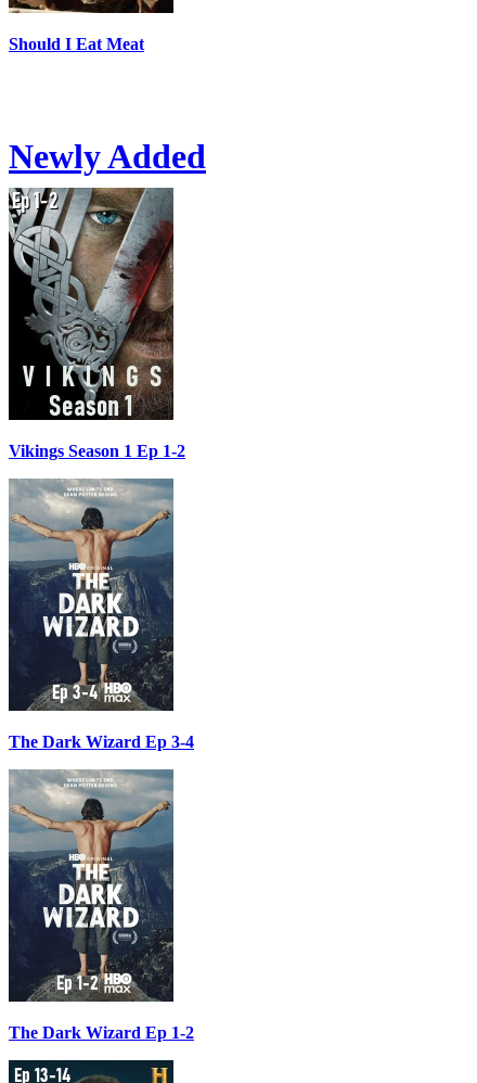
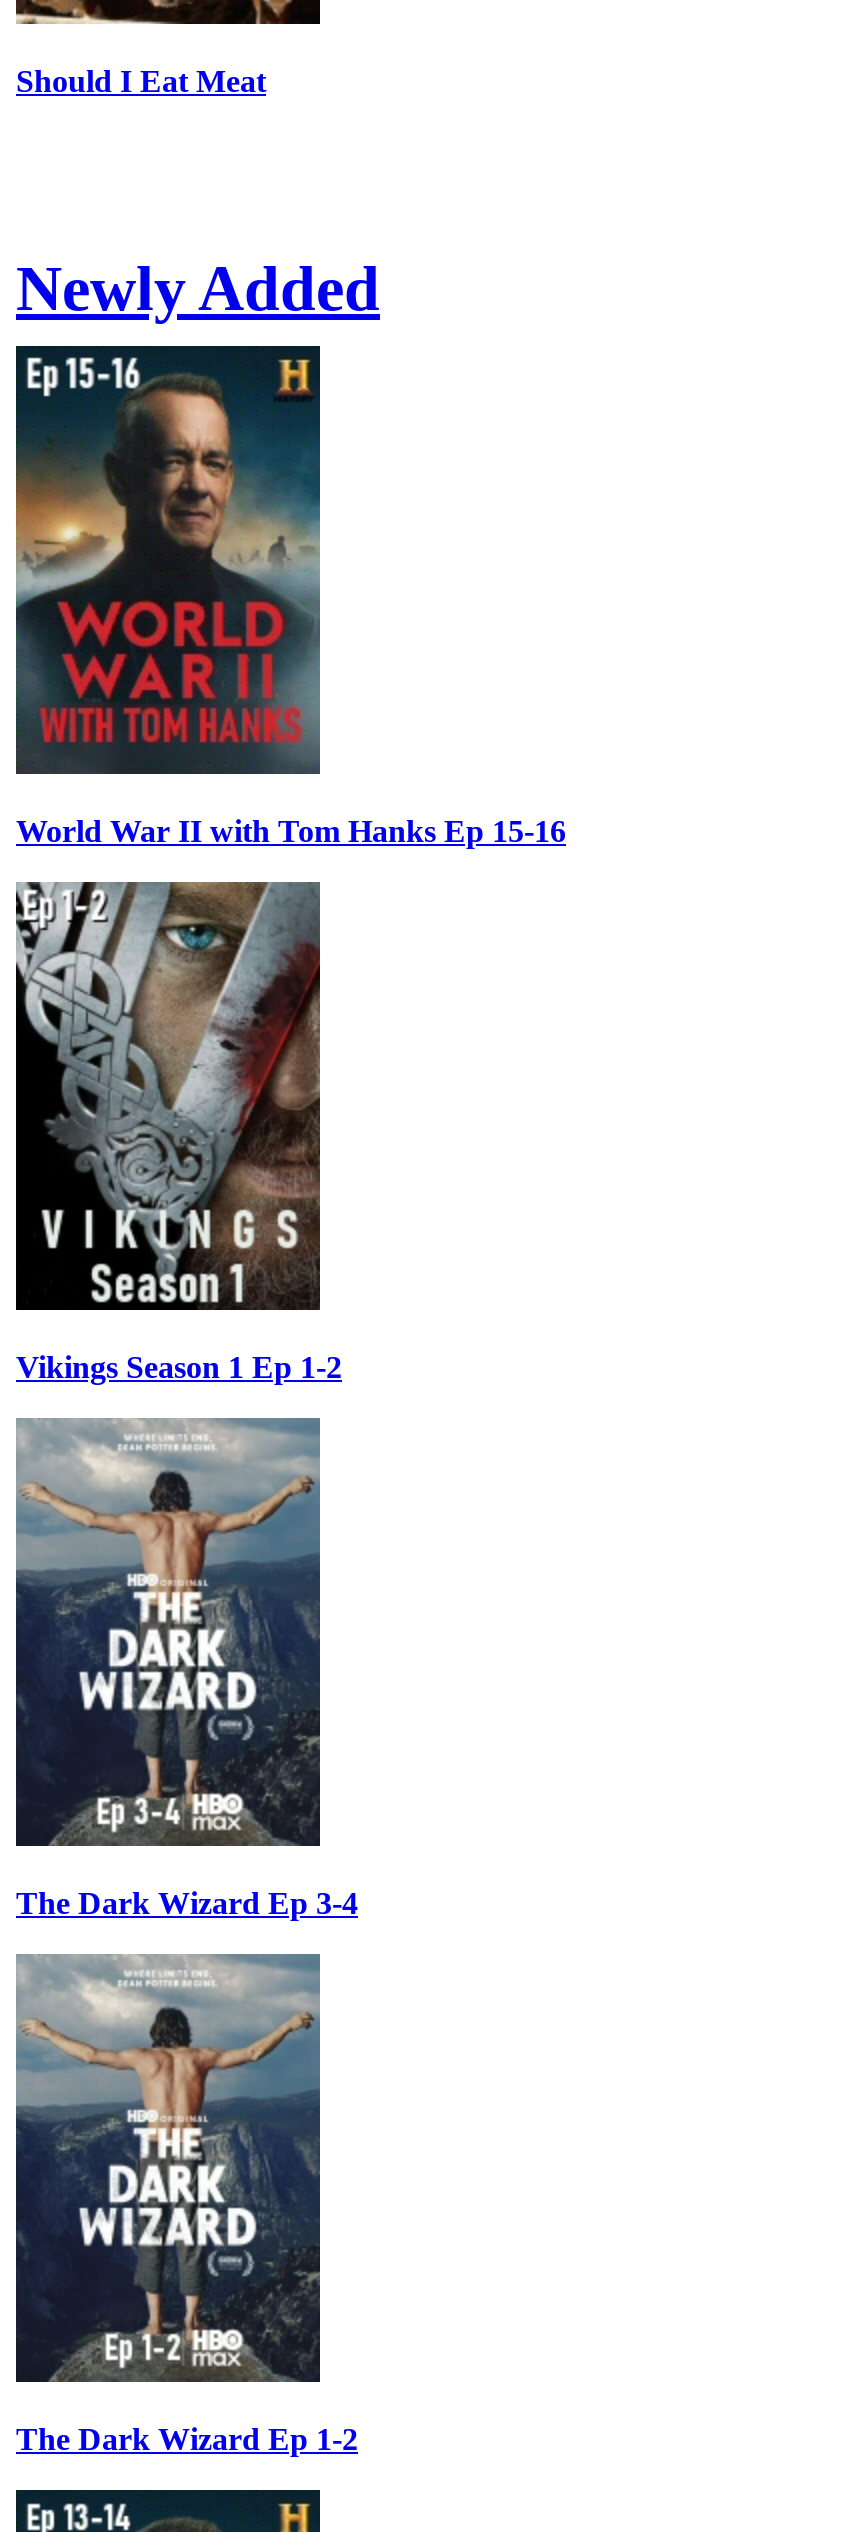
none -> [14,344,566,848] [image] | World War II with Tom Hanks Ep 15-16

